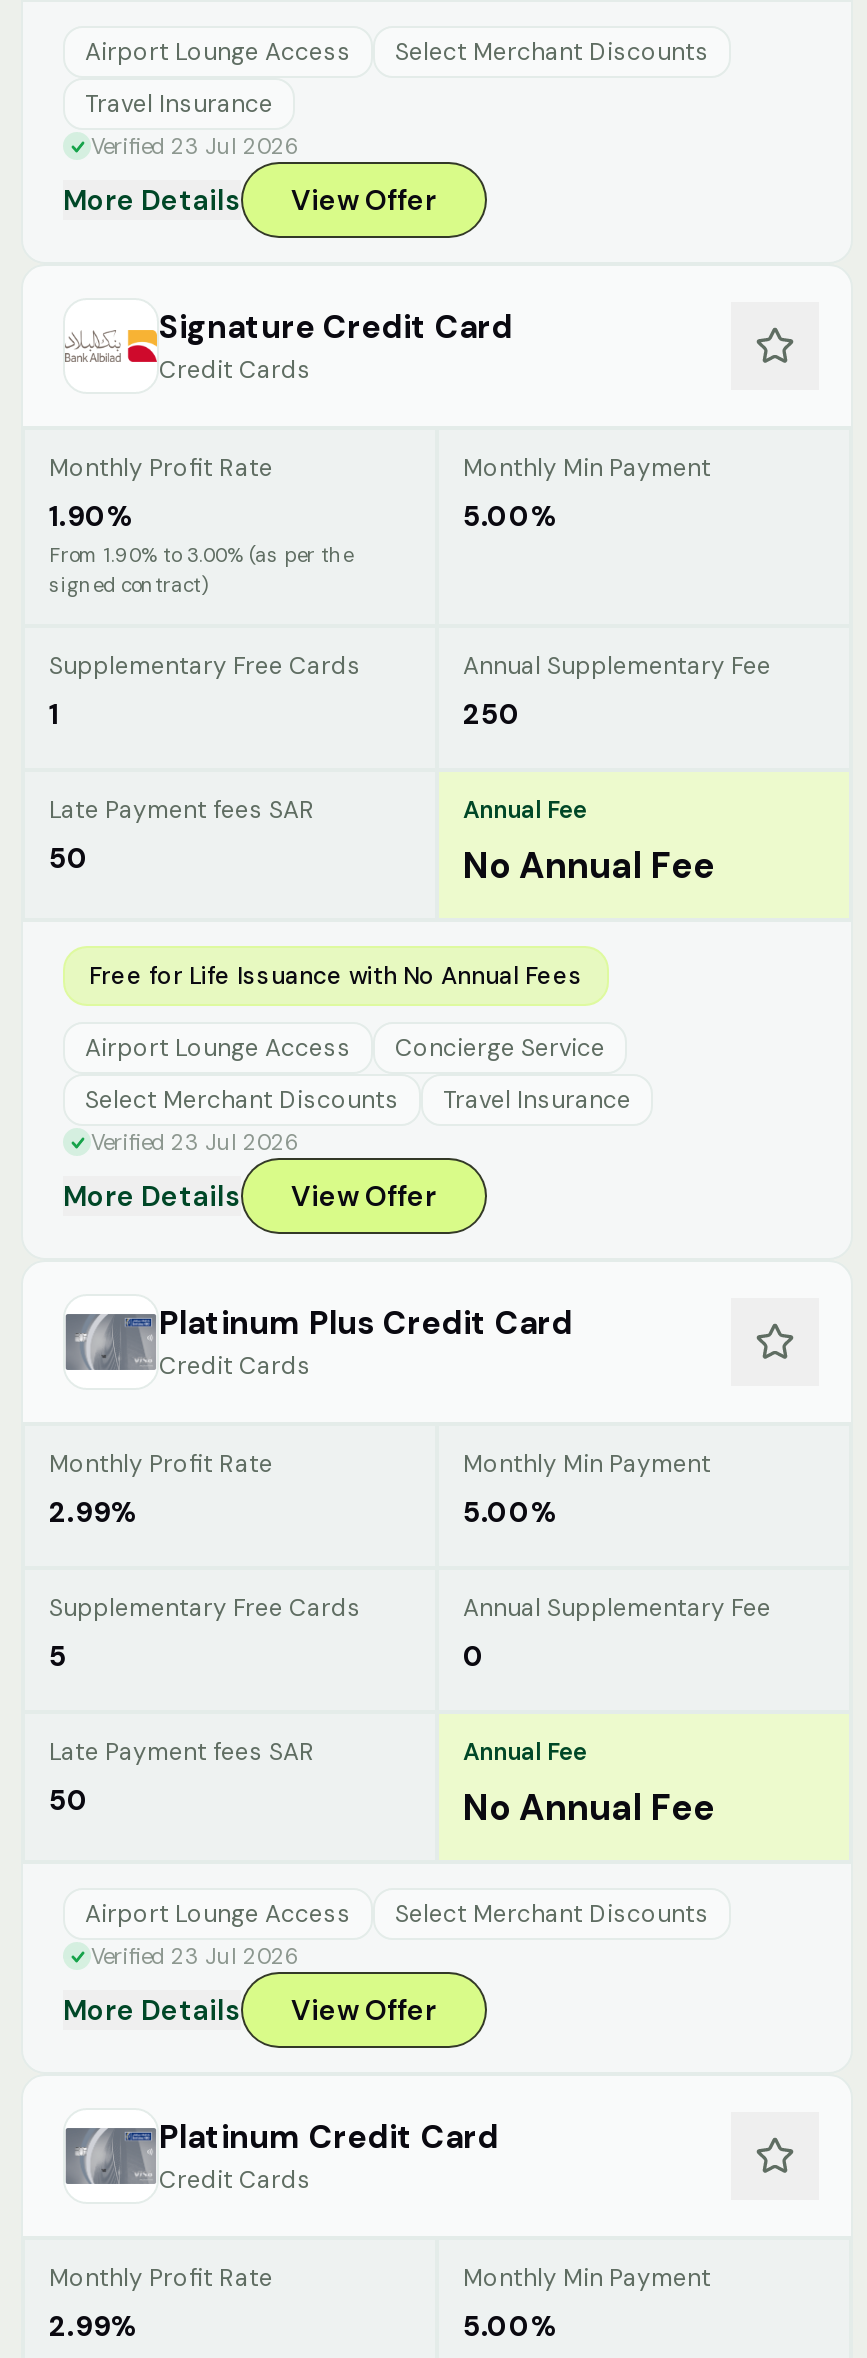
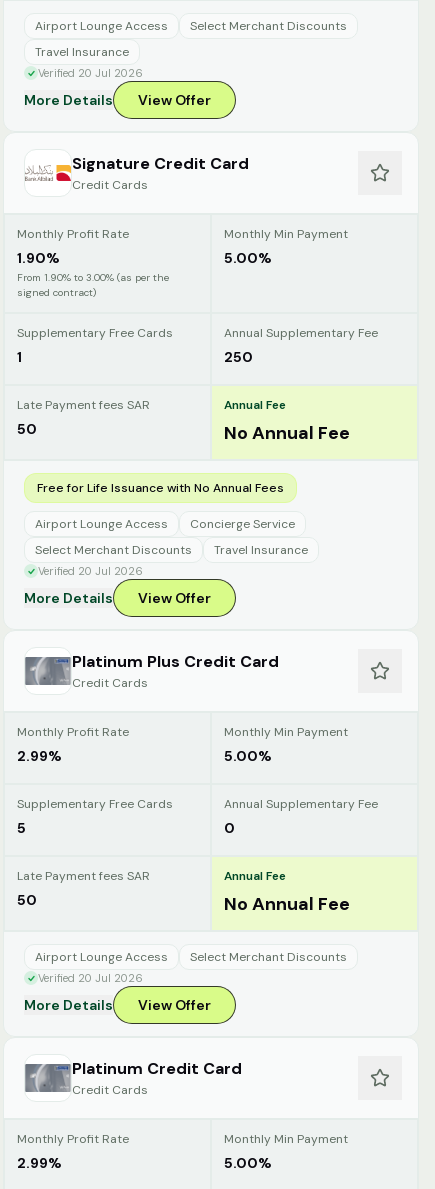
[91,132,301,160] Verified 23 Jul 2026 -> [38,66,143,80] Verified 20 Jul 2026
[91,1128,301,1156] Verified 23 Jul 2026 -> [38,564,143,578] Verified 20 Jul 2026
[91,1942,301,1970] Verified 23 Jul 2026 -> [38,971,143,985] Verified 20 Jul 2026

